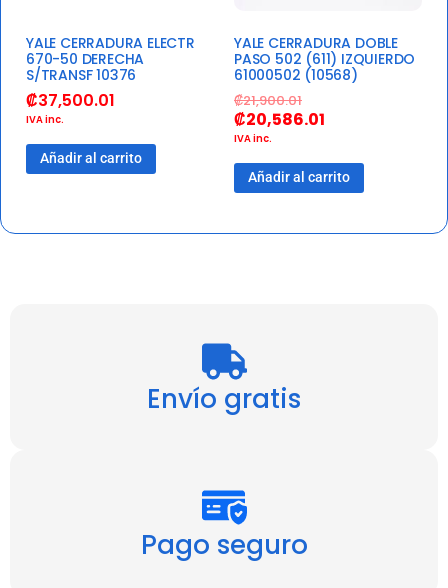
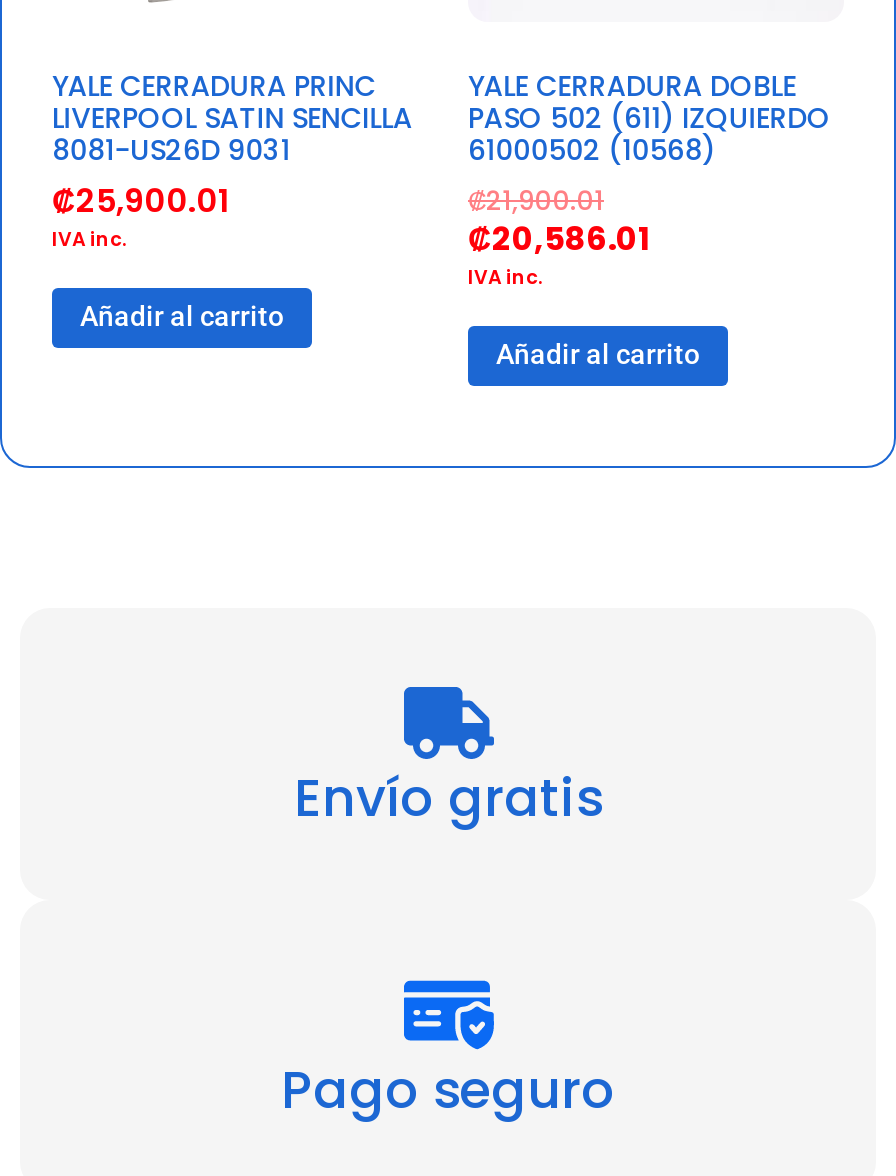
[26,33,195,112] YALE CERRADURA ELECTR | 670-50 DERECHA | S/TRANSF 10376 | ₡37,500.01 -> [52,65,412,223] YALE CERRADURA PRINC | LIVERPOOL SATIN SENCILLA | 8081-US26D 9031 | ₡25,900.01

